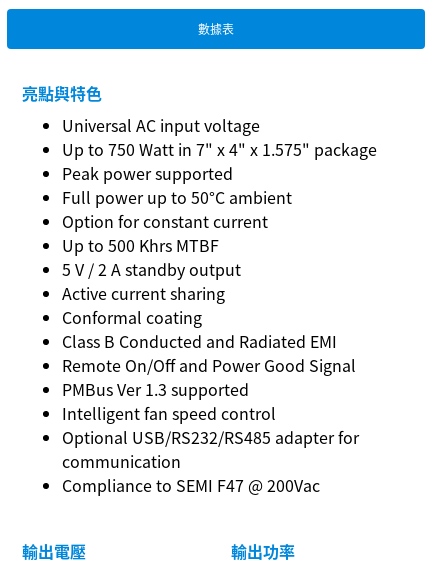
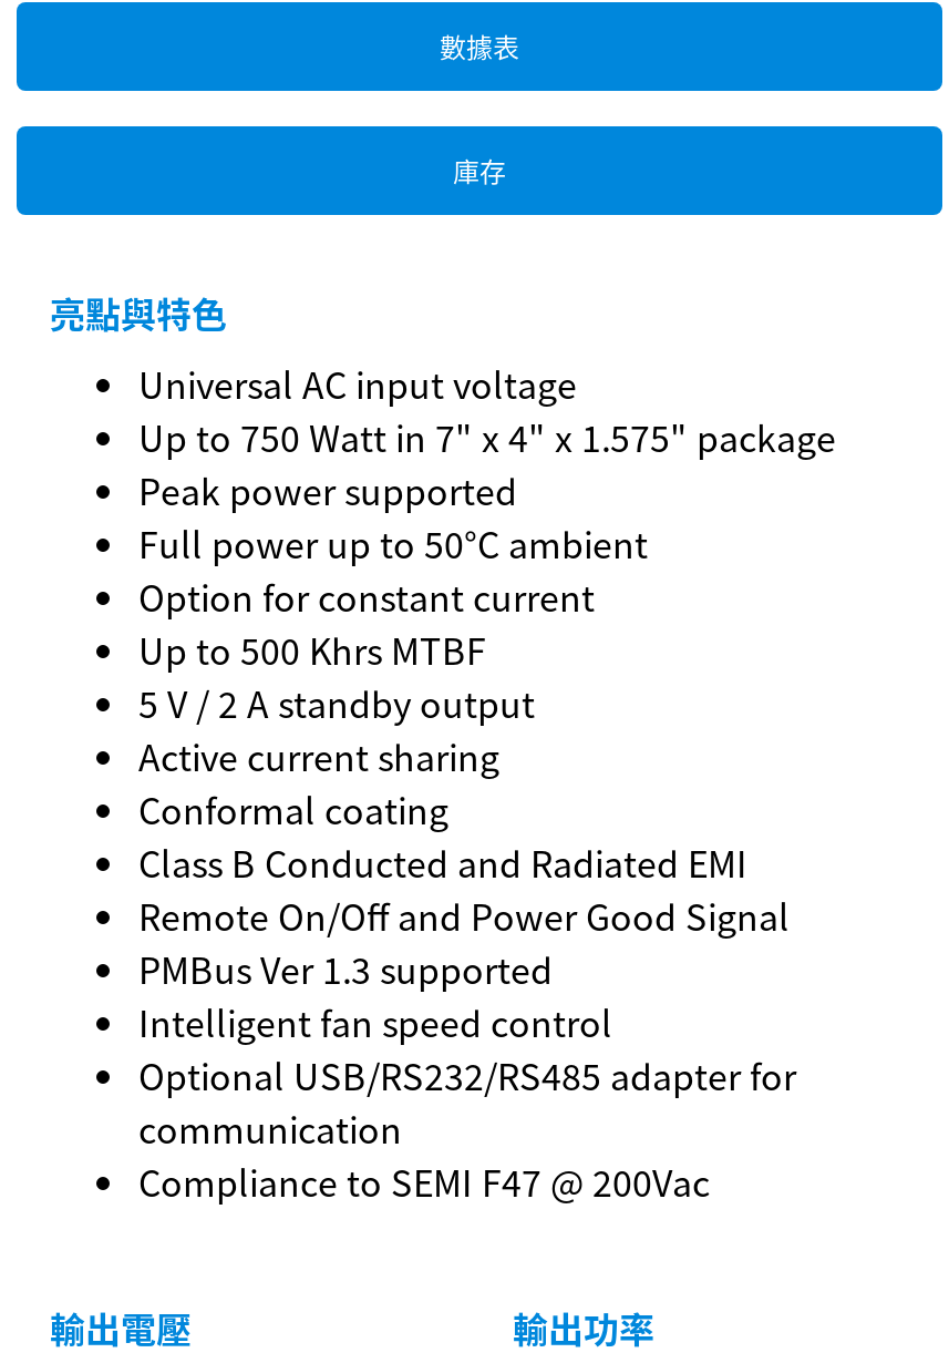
none -> [453,151,506,188] 庫存

